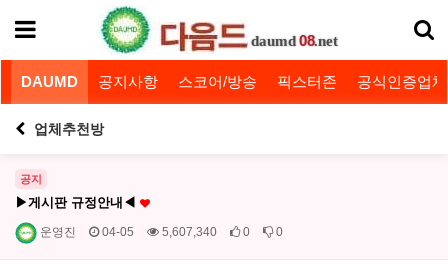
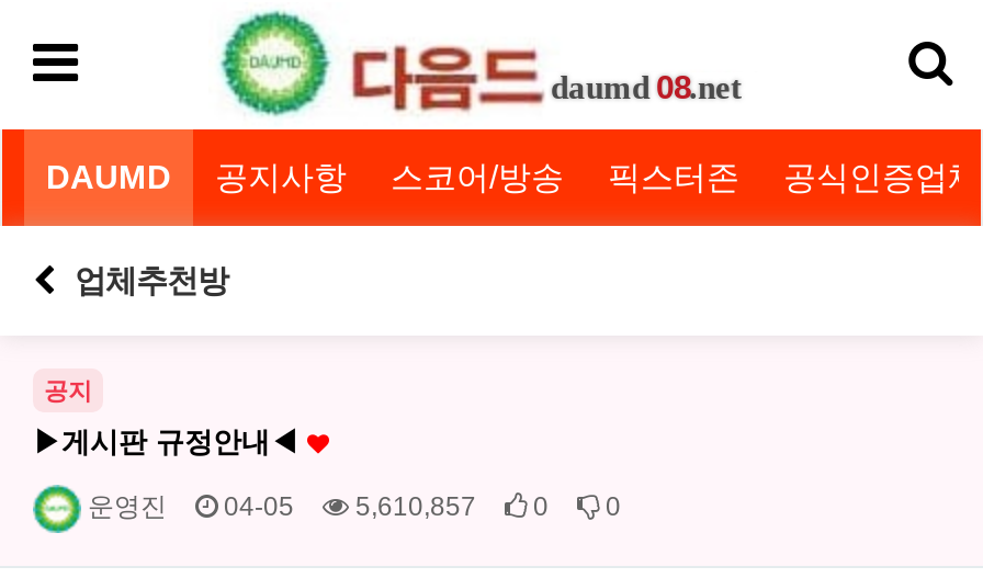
[37,225,283,239] 운영진 04-05 5,607,340 0 0 -> [81,492,621,523] 운영진 04-05 5,610,857 0 0

